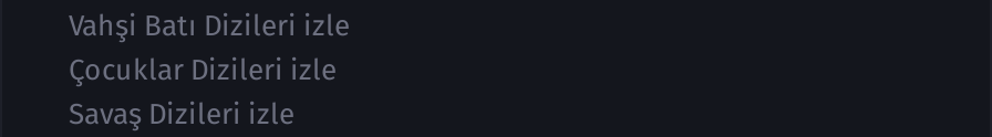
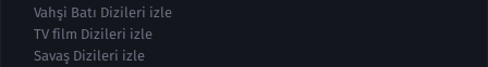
[69,53,337,86] Çocuklar Dizileri izle -> [34,26,152,42] TV film Dizileri izle

